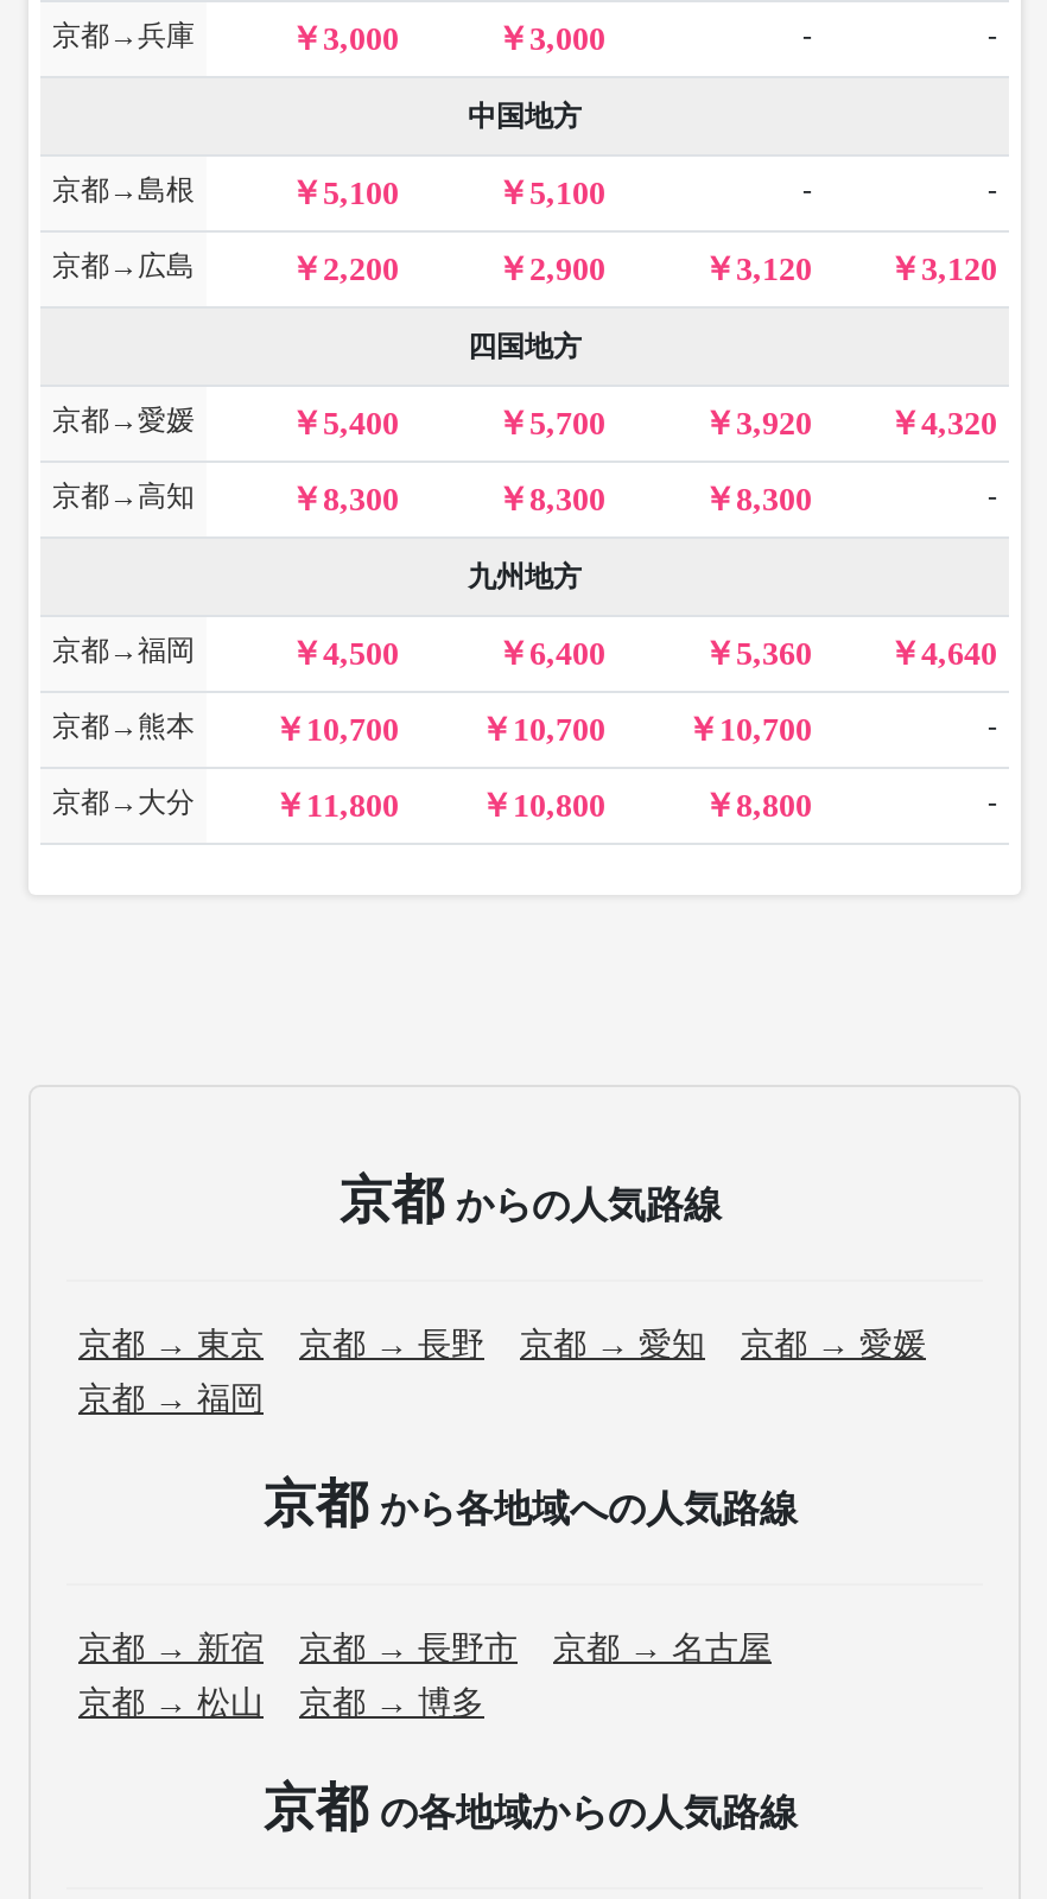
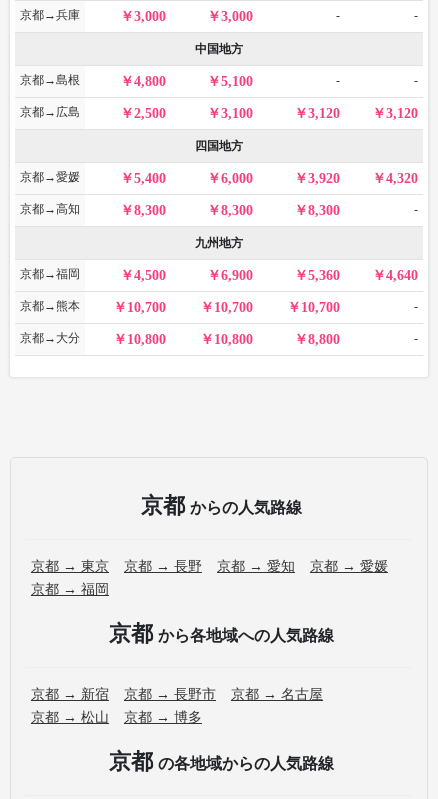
[323,176,399,211] 5,100 -> [134,74,166,89] 4,800
[323,252,399,287] 2,200 -> [134,106,166,121] 2,500
[529,252,605,287] 2,900 -> [221,106,253,121] 3,100
[529,406,605,442] 5,700 -> [221,171,253,186] 6,000
[529,636,605,672] 6,400 -> [221,268,253,283] 6,900
[306,788,399,824] 11,800 -> [127,332,166,347] 10,800

